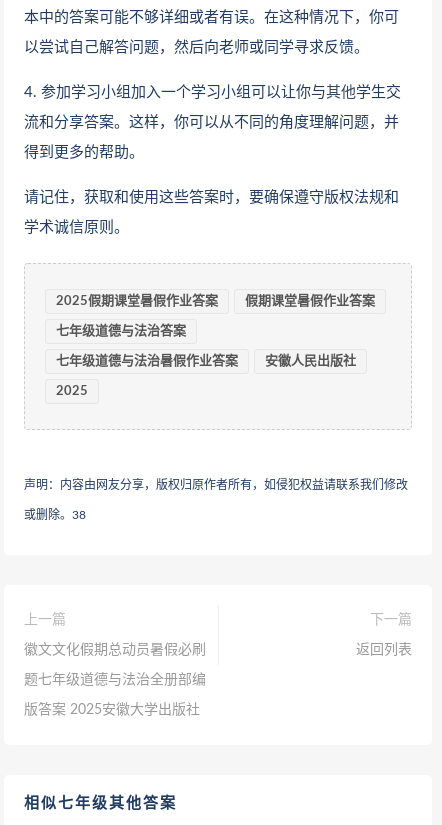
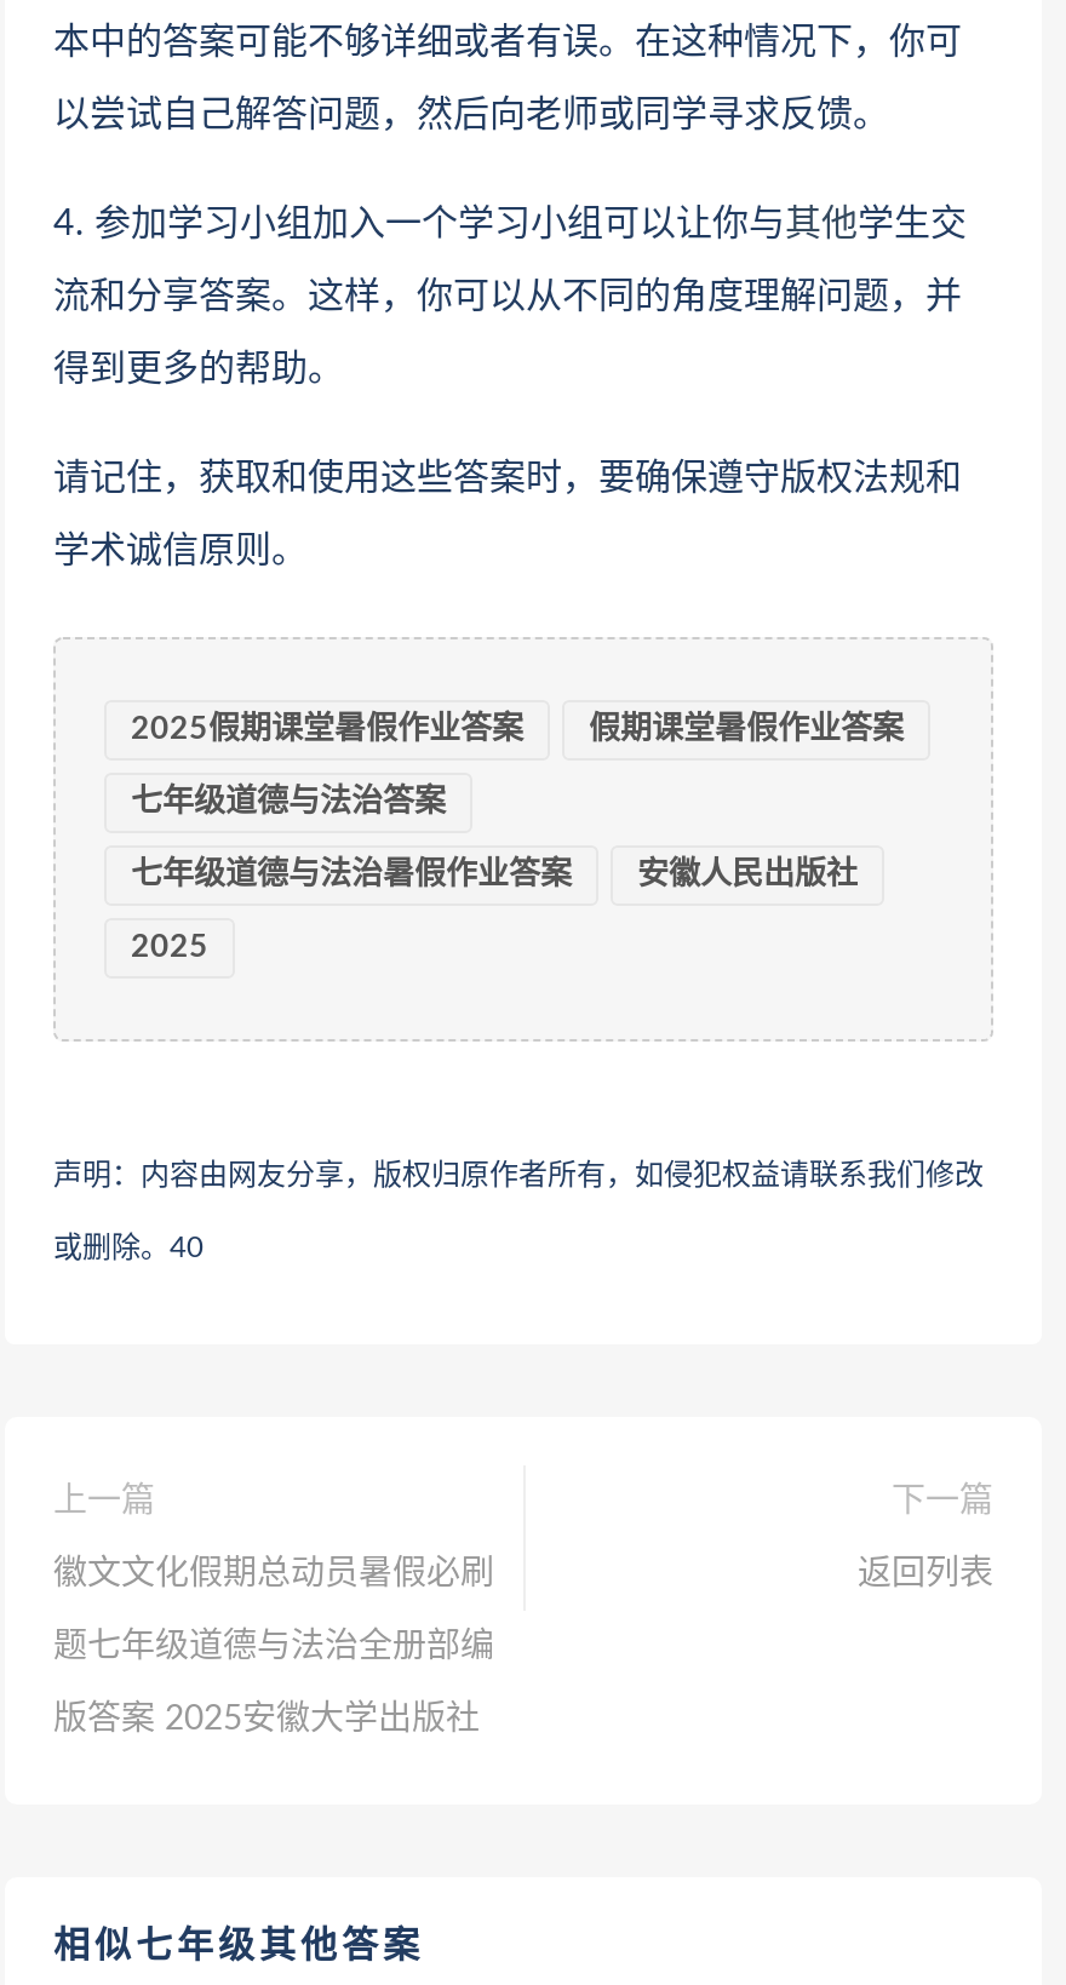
[24,509,86,521] 或删除。38 -> [53,1233,204,1262] 或删除。40

